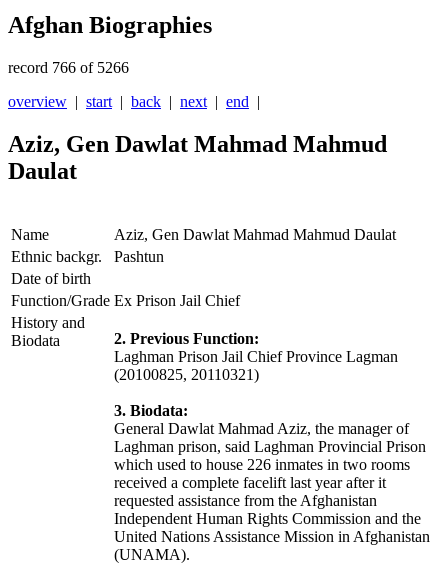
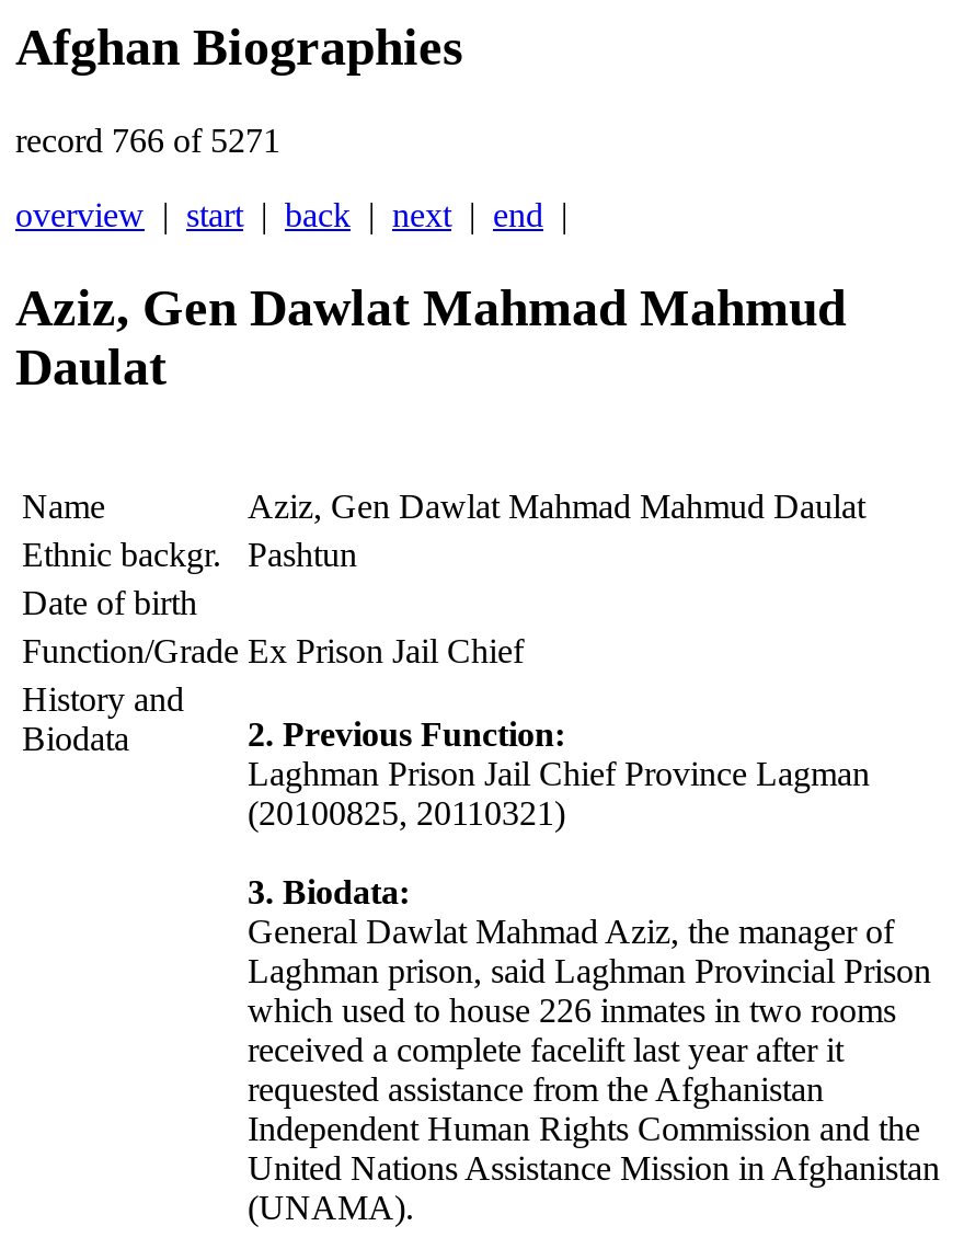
[8,59,129,76] record 766 of 5266 -> [15,122,280,159] record 766 of 5271

